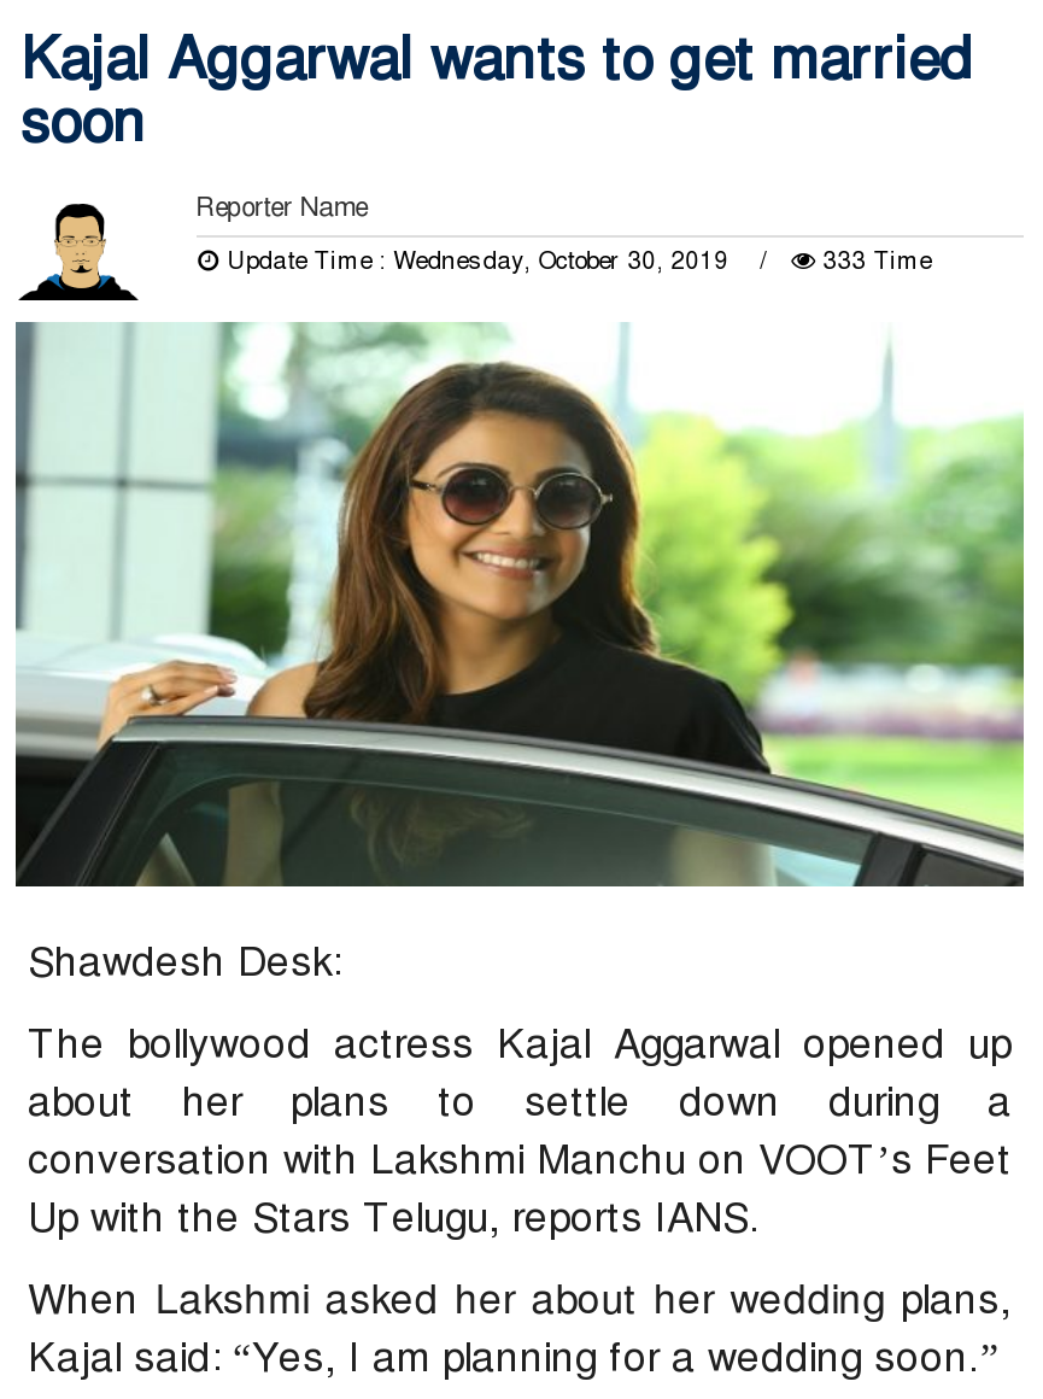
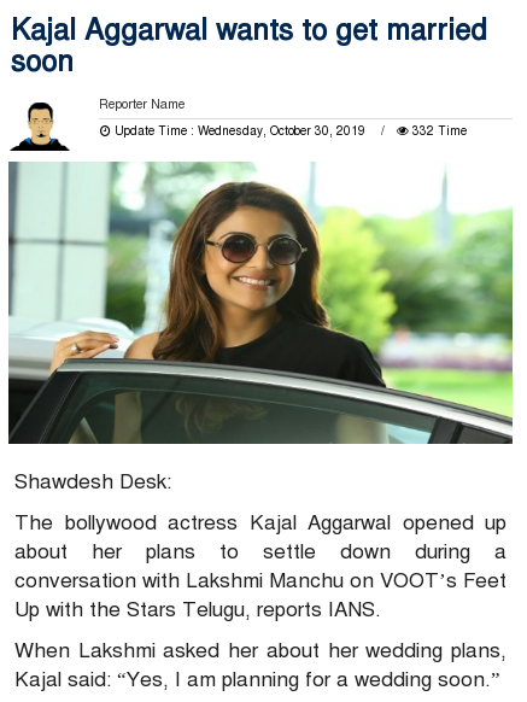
[816,244,931,275] 333 Time -> [408,122,466,138] 332 Time

